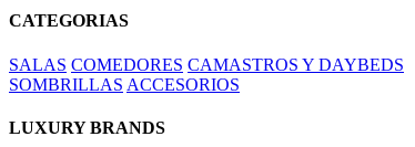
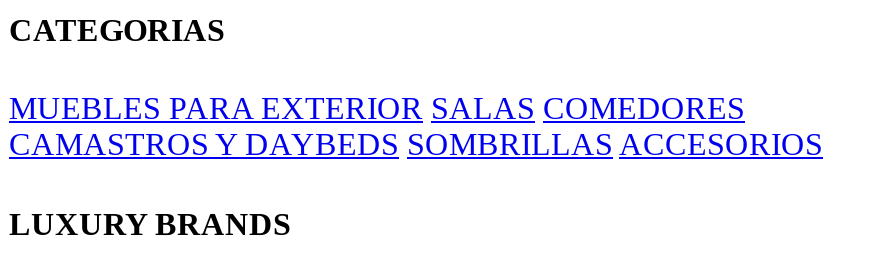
[9,55,404,94] SALAS COMEDORES CAMASTROS Y DAYBEDS | SOMBRILLAS ACCESORIOS -> [9,92,823,162] MUEBLES PARA EXTERIOR SALAS COMEDORES | CAMASTROS Y DAYBEDS SOMBRILLAS ACCESORIOS

